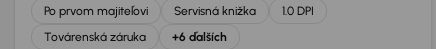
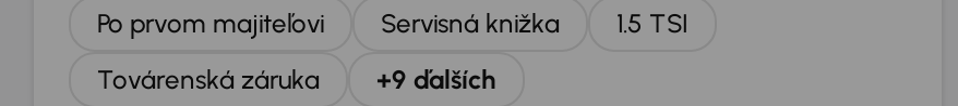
[44,4,314,18] Po prvom majiteľovi Servisná knižka 1.0 DPI -> [97,9,688,39] Po prvom majiteľovi Servisná knižka 1.5 TSI
[44,30,227,44] Továrenská záruka +6 ďalších -> [97,65,496,95] Továrenská záruka +9 ďalších

